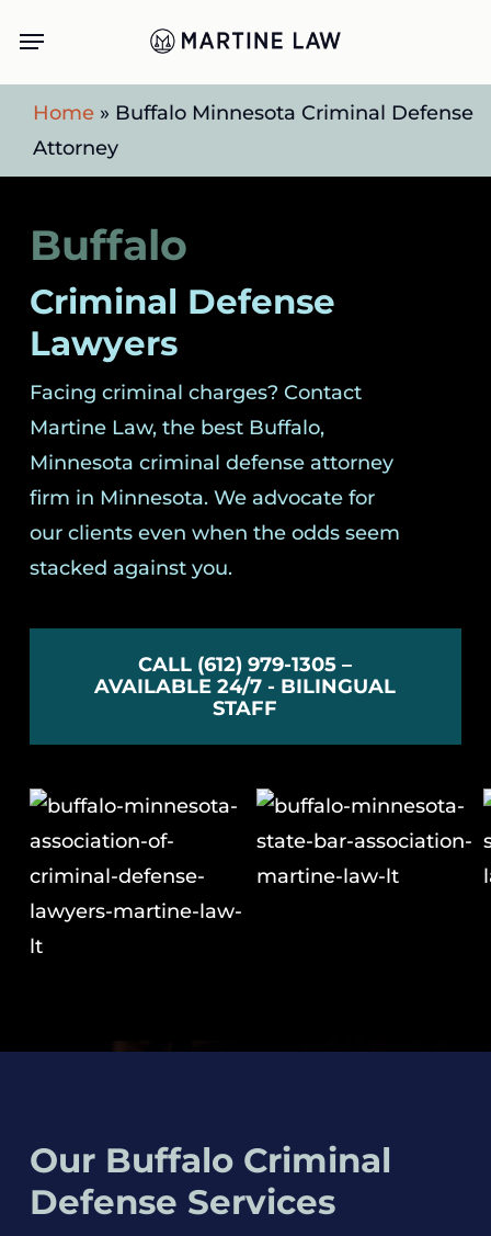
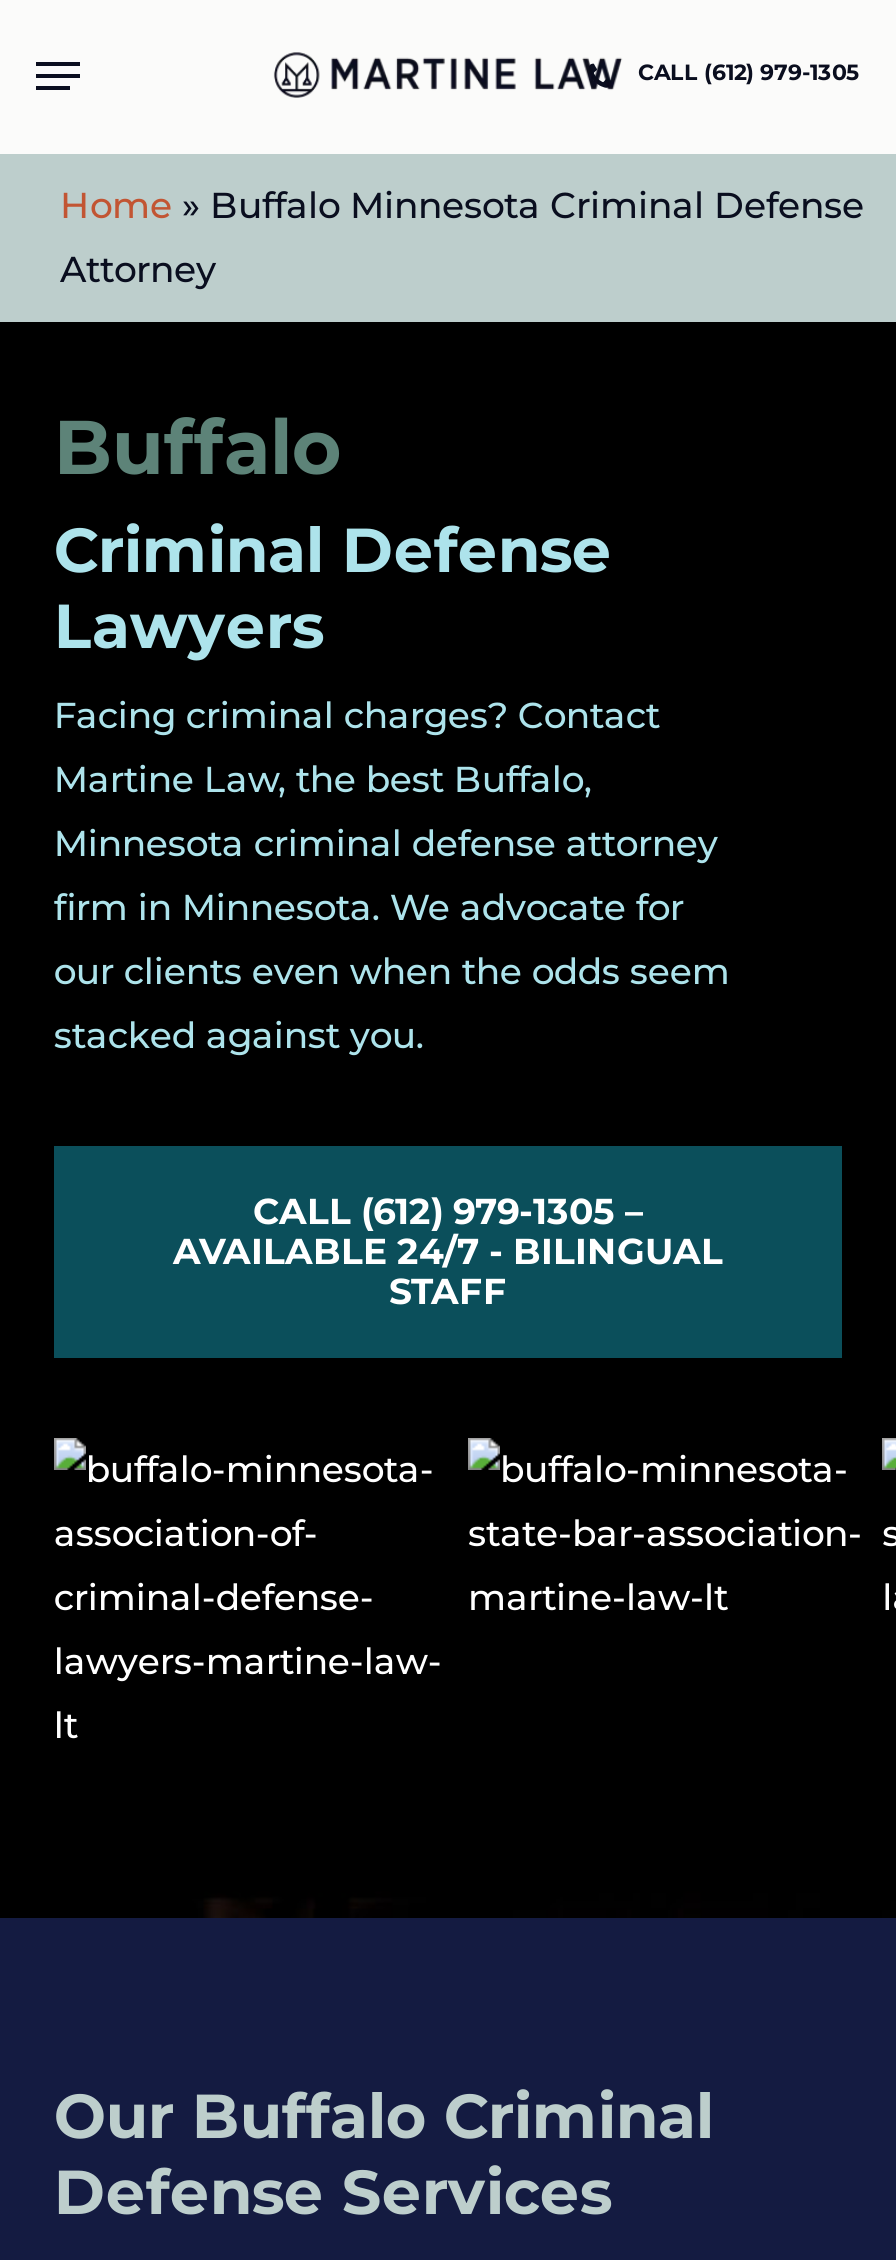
none -> [632,59,860,87] CALL (612) 979-1305

